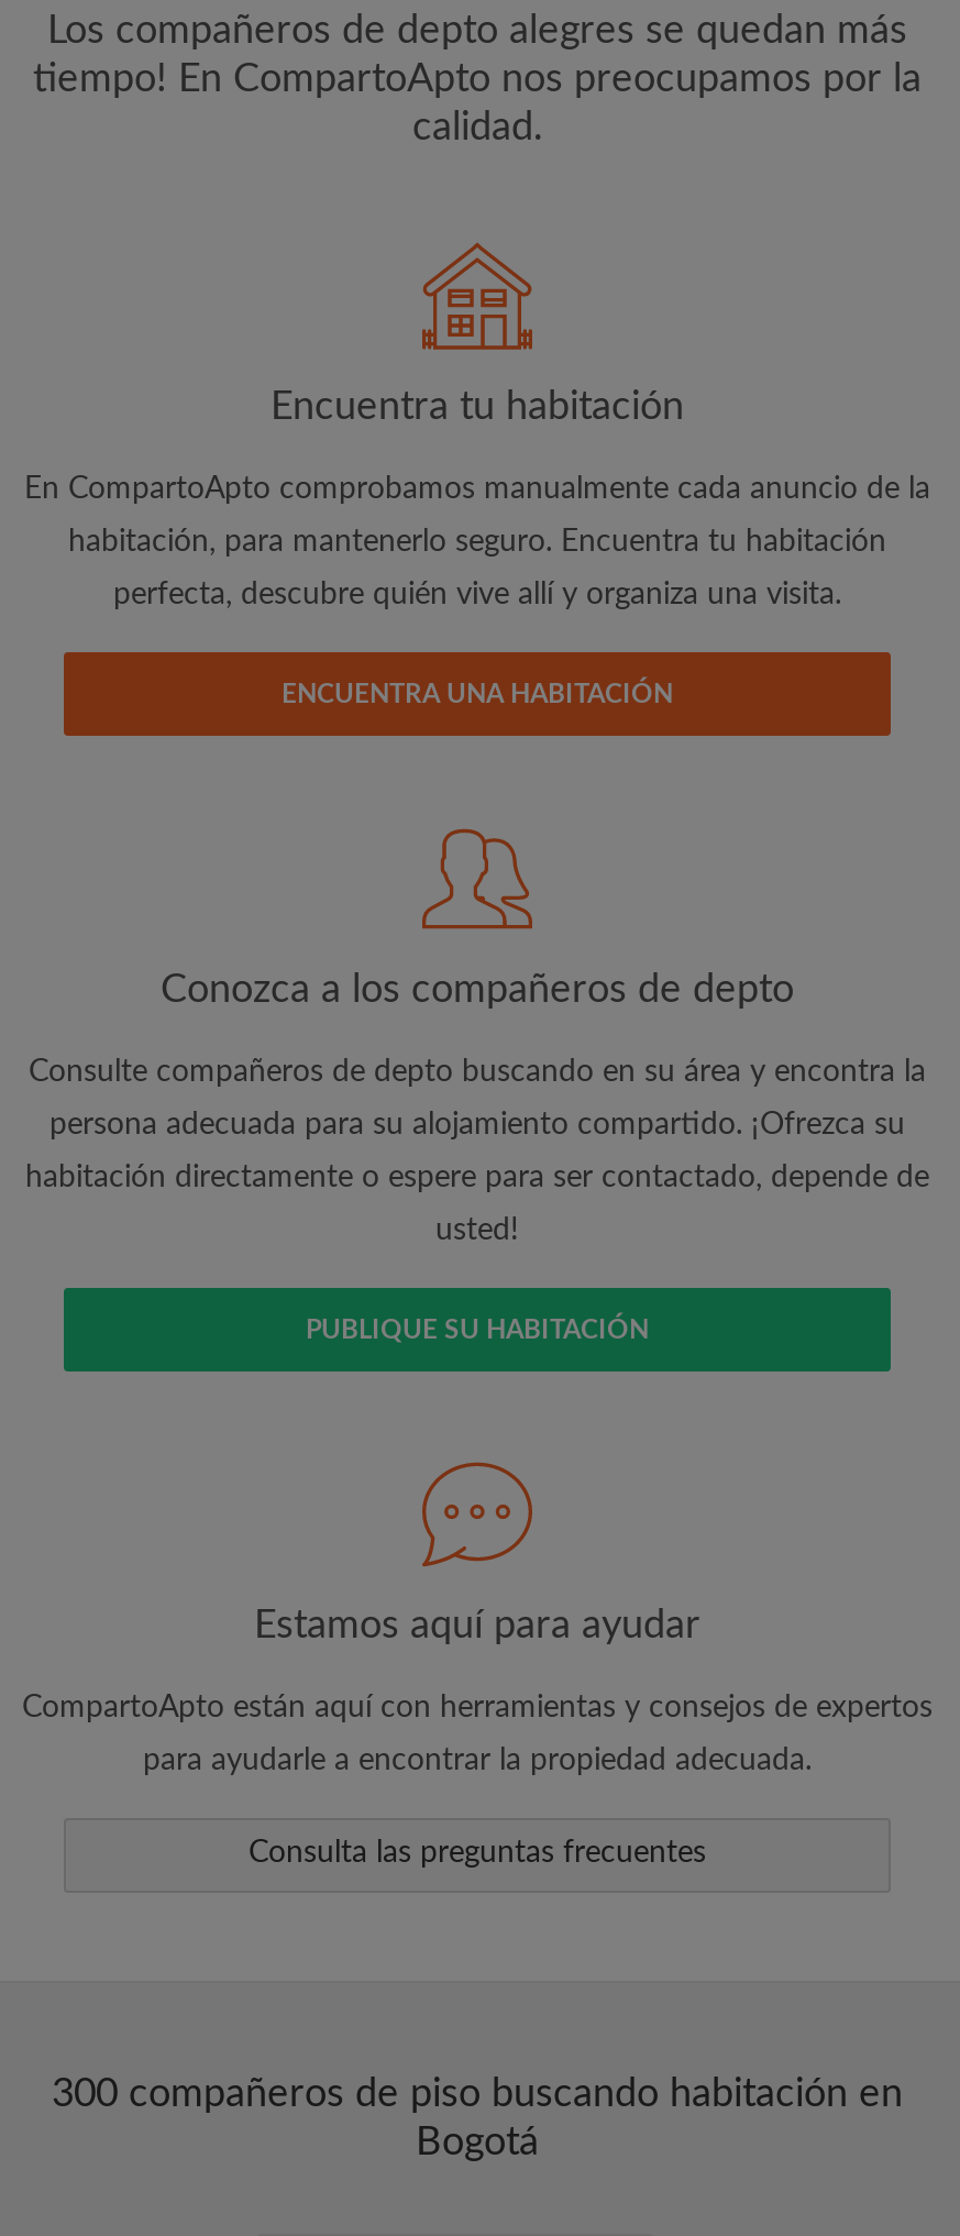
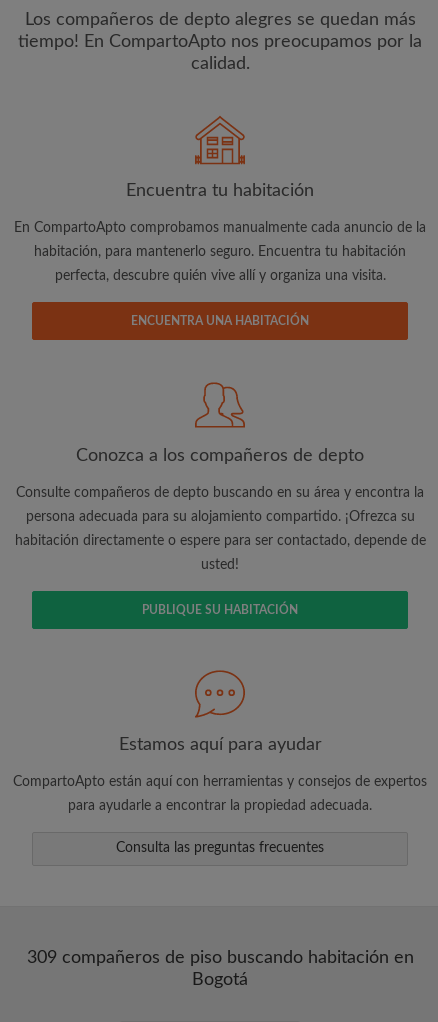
[52,2075,903,2115] 300 compañeros de piso buscando habitación en -> [26,949,413,967] 309 compañeros de piso buscando habitación en

